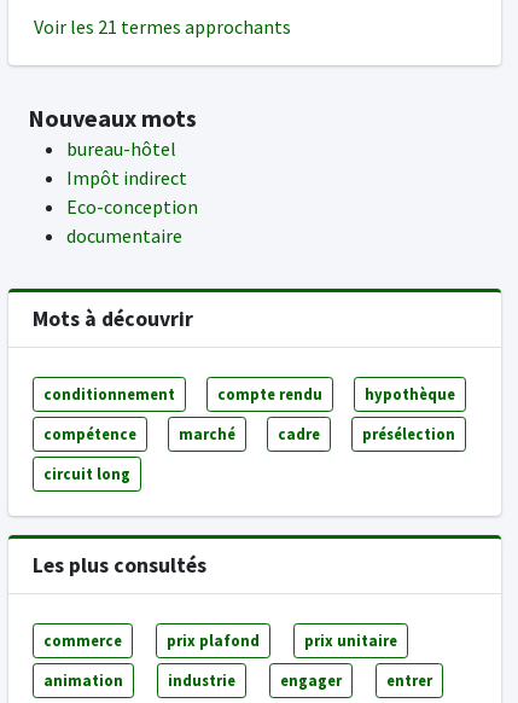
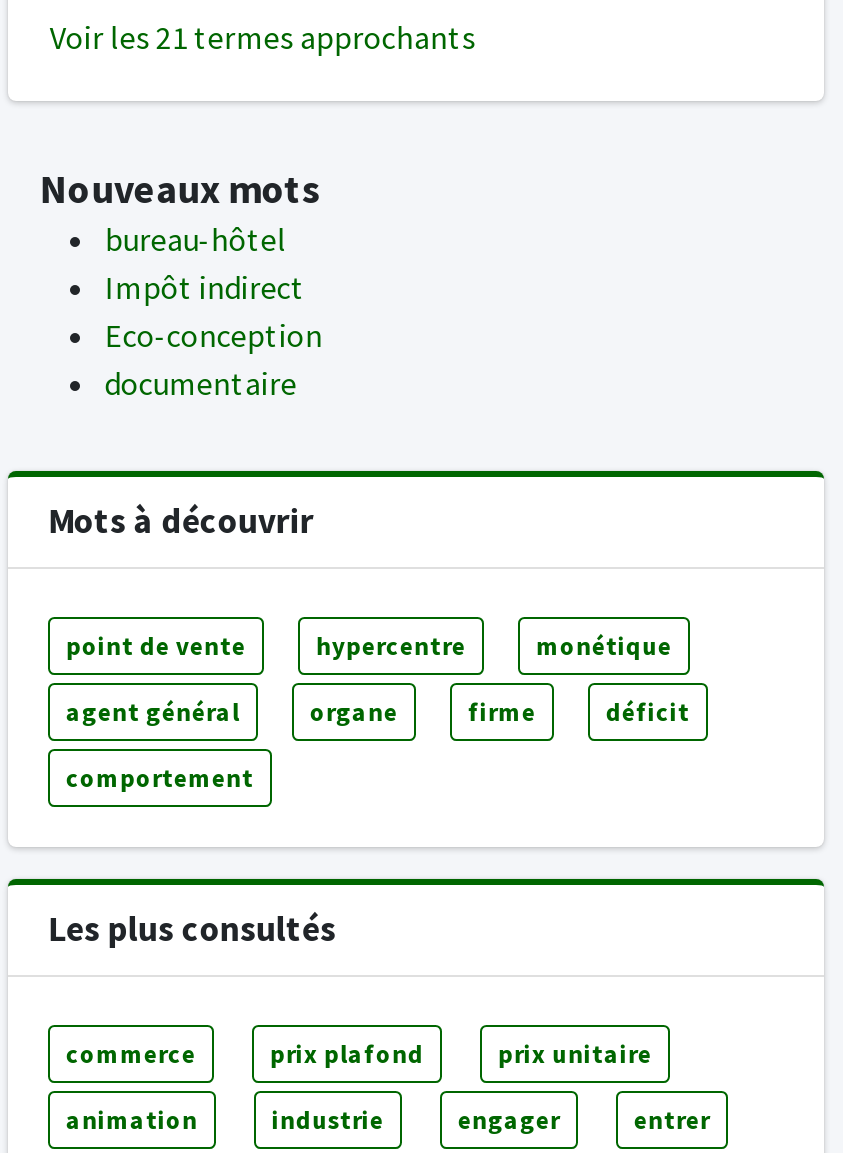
[43,384,455,403] conditionnement | compte rendu | hypothèque -> [66,629,672,661] point de vente | hypercentre | monétique
[43,424,455,443] compétence | marché | cadre | présélection -> [66,695,690,727] agent général | organe | firme | déficit
[43,464,130,483] circuit long -> [66,761,254,793] comportement

